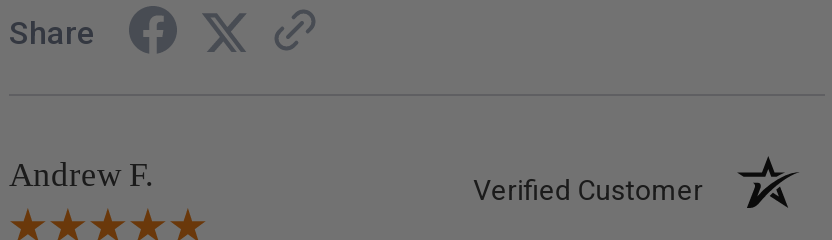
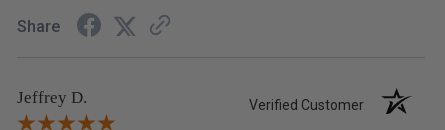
[9,155,153,193] Andrew F. -> [17,88,87,107] Jeffrey D.

